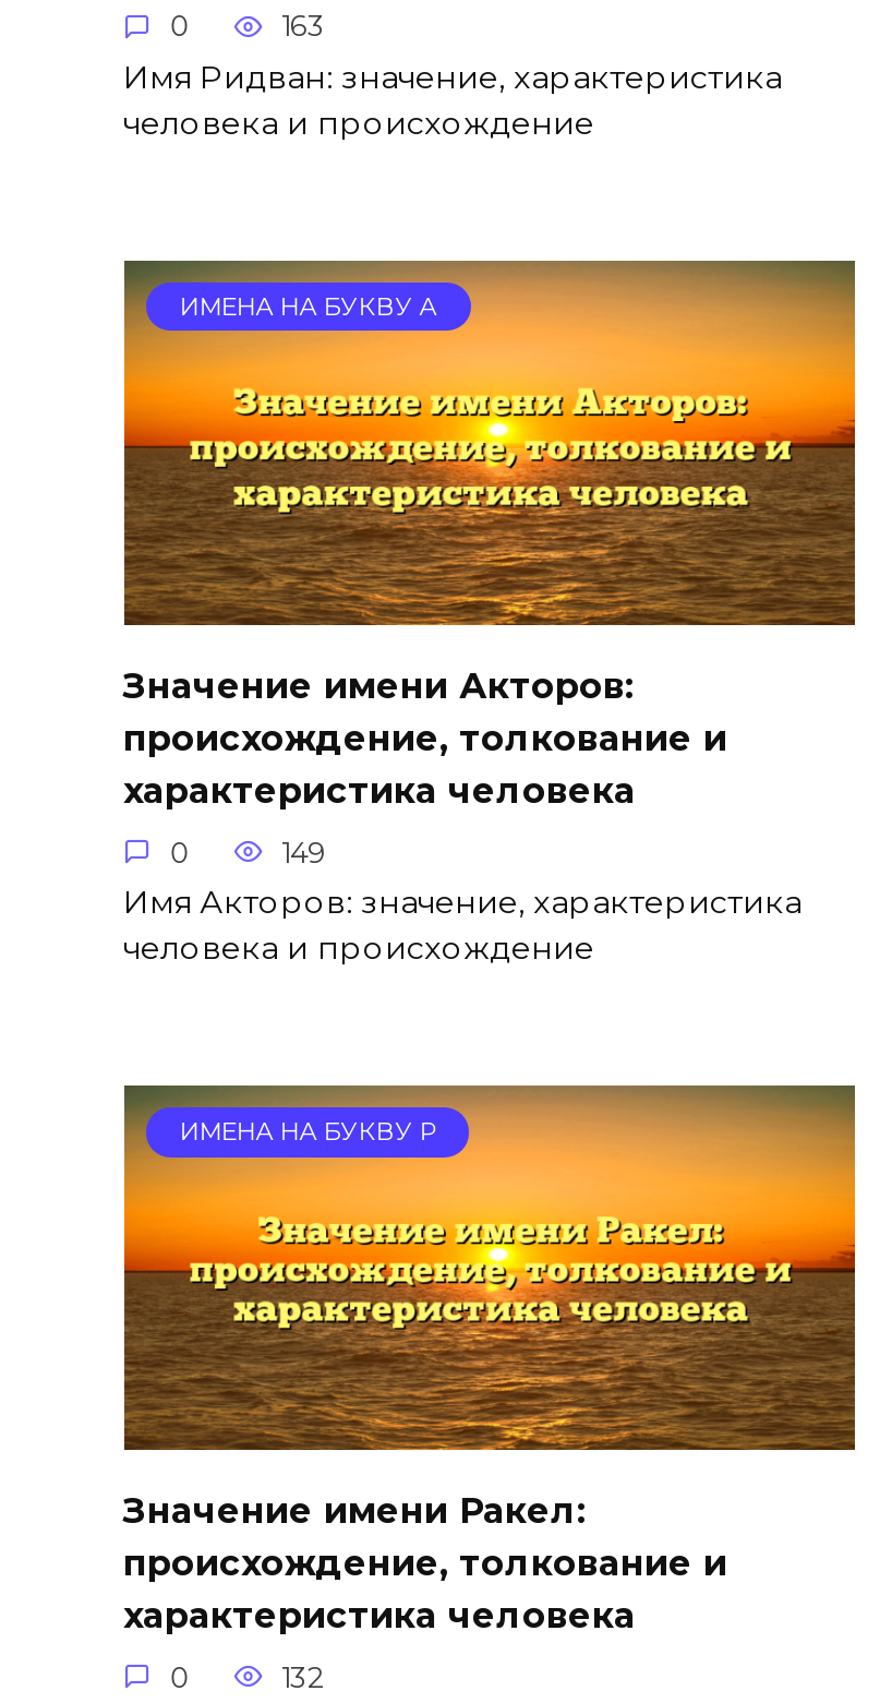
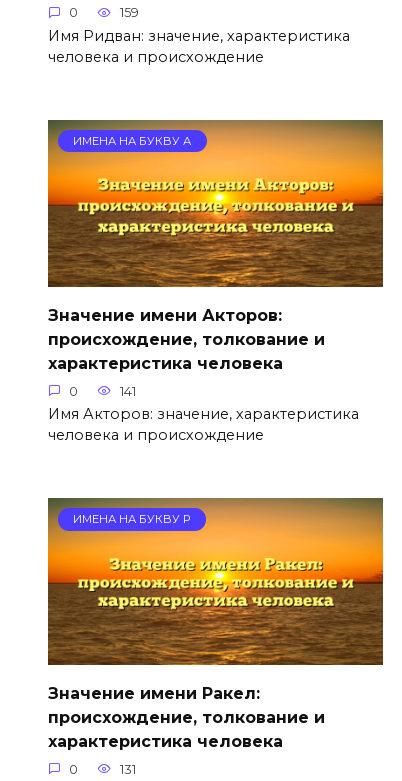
[281,11,325,43] 163 -> [120,5,139,20] 159
[281,836,325,869] 149 -> [120,384,136,399] 141
[281,1661,323,1694] 132 -> [120,762,136,777] 131

